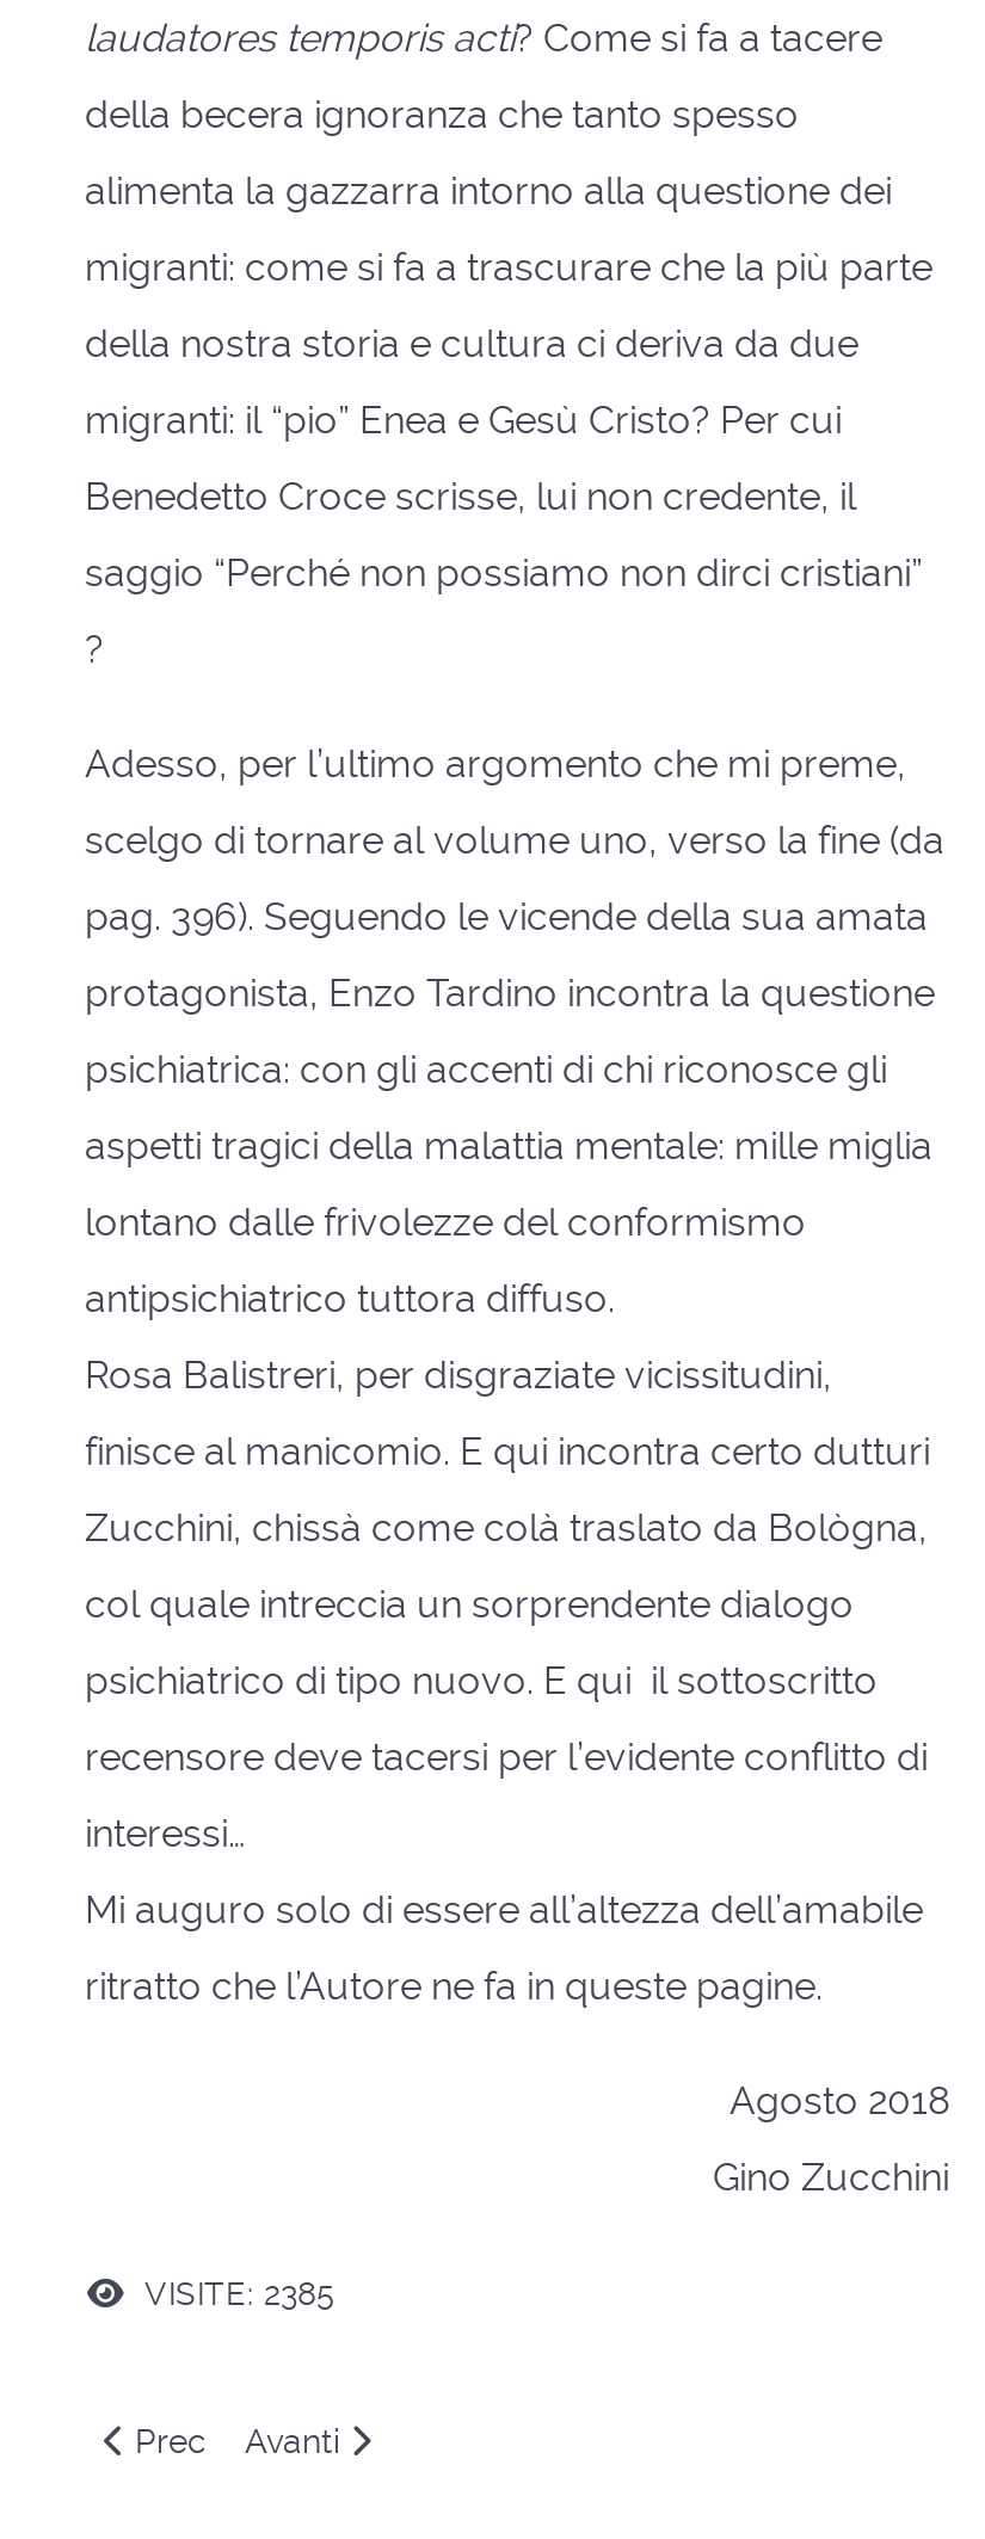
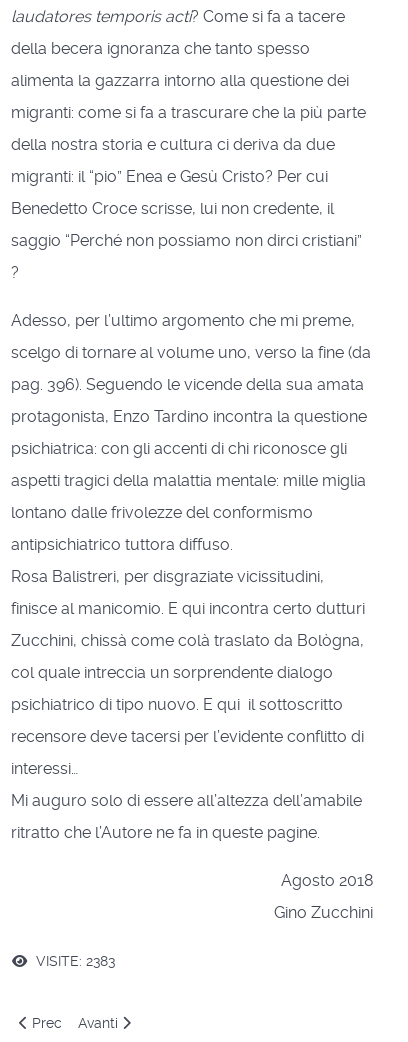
[135,2274,335,2312] VISITE: 2385 -> [32,953,115,969] VISITE: 2383

